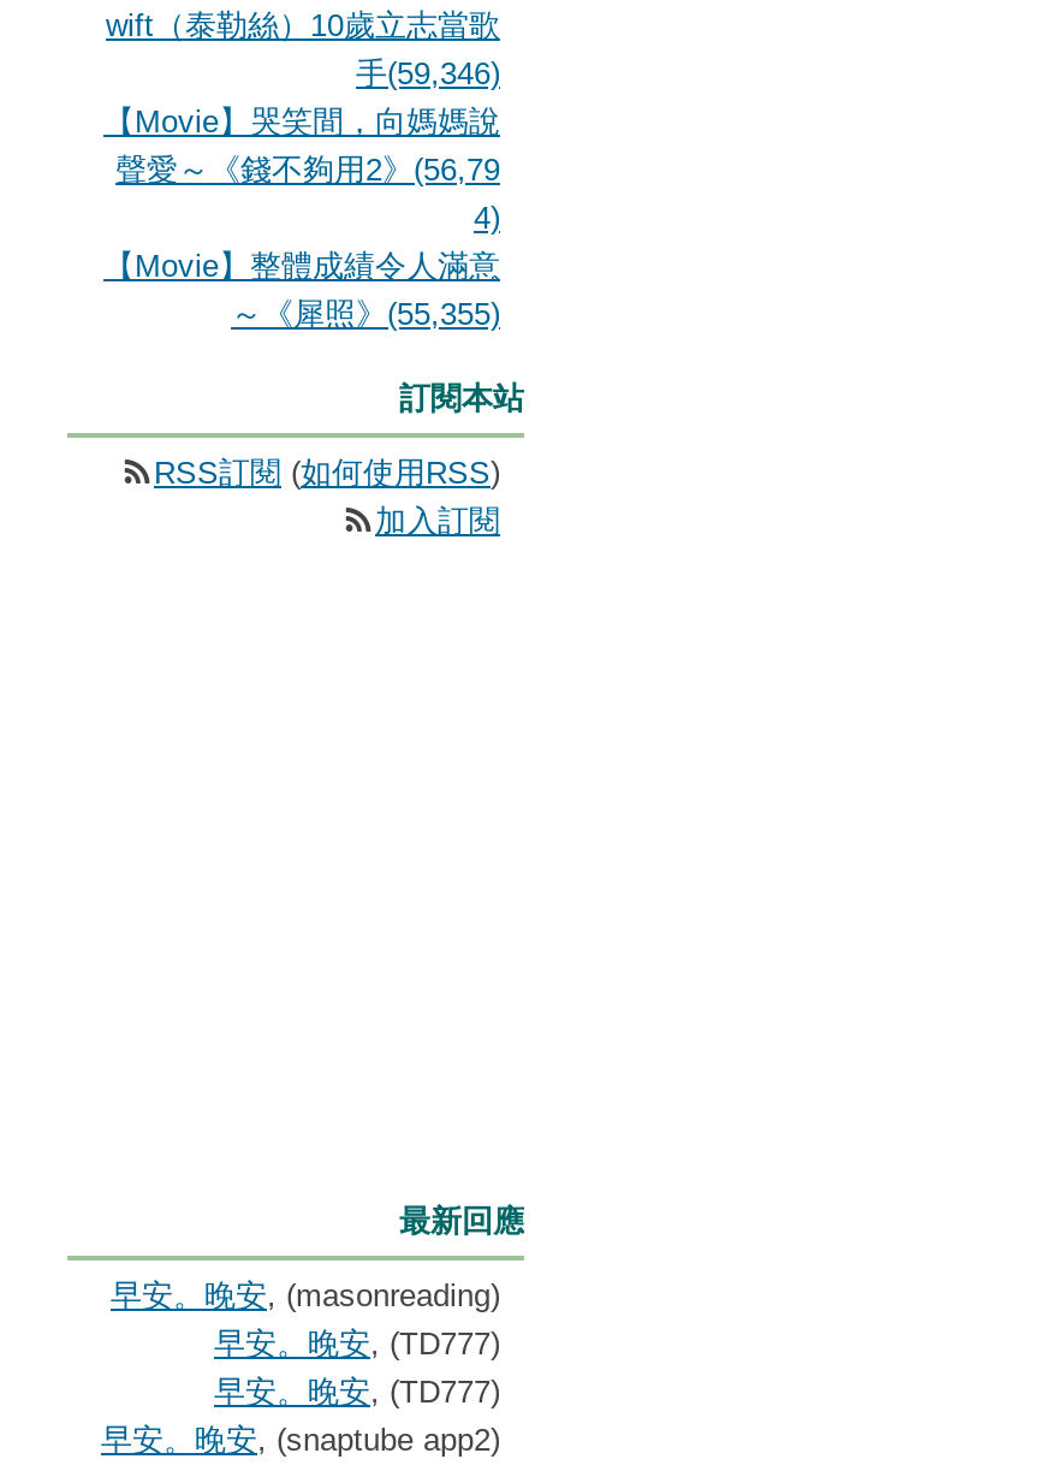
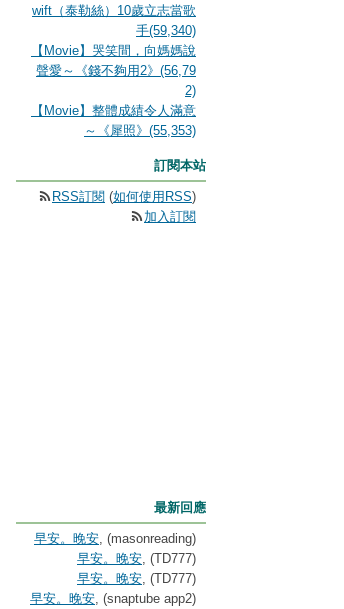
[356,55,500,91] 手(59,346) -> [136,23,196,38] 手(59,340)
[474,200,500,236] 4) -> [185,83,196,98] 2)
[231,296,500,332] ～《犀照》(55,355) -> [84,123,196,138] ～《犀照》(55,353)

